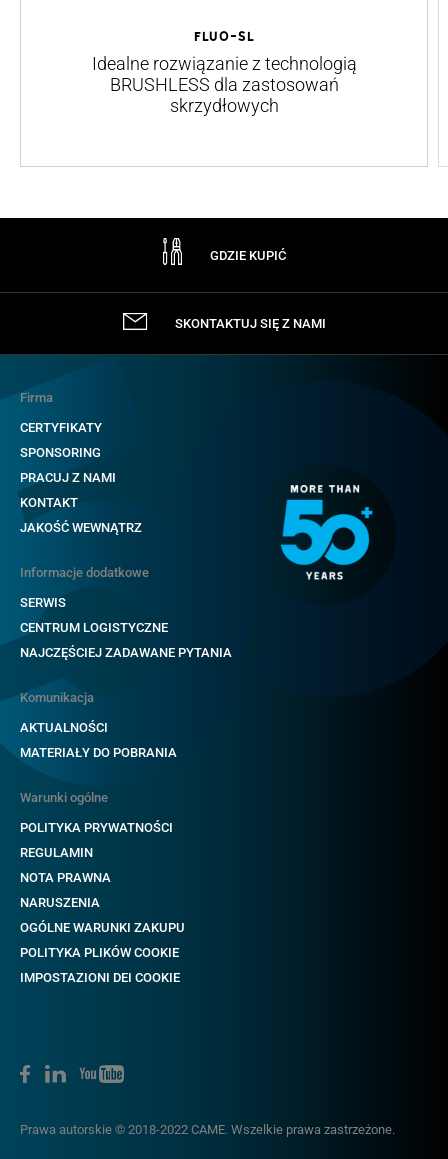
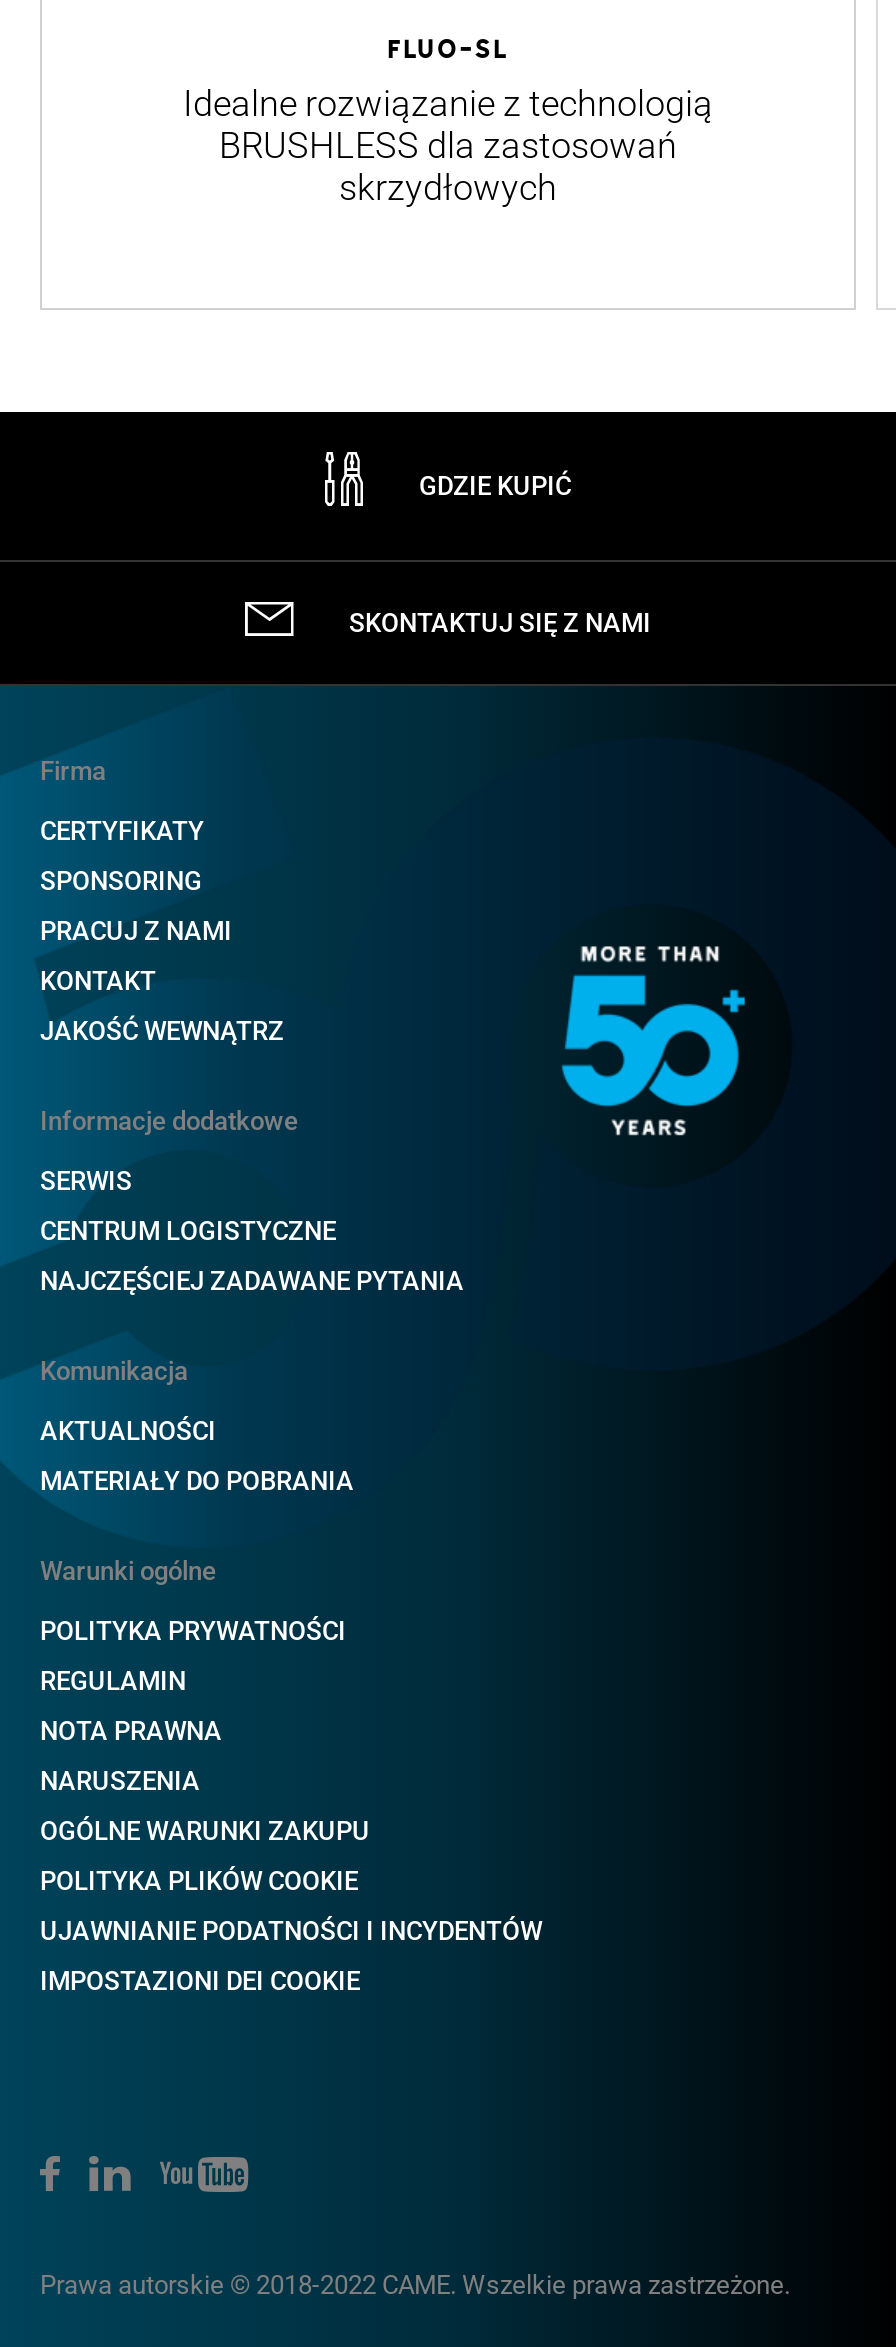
none -> [40,1916,542,1946] UJAWNIANIE PODATNOŚCI I INCYDENTÓW

